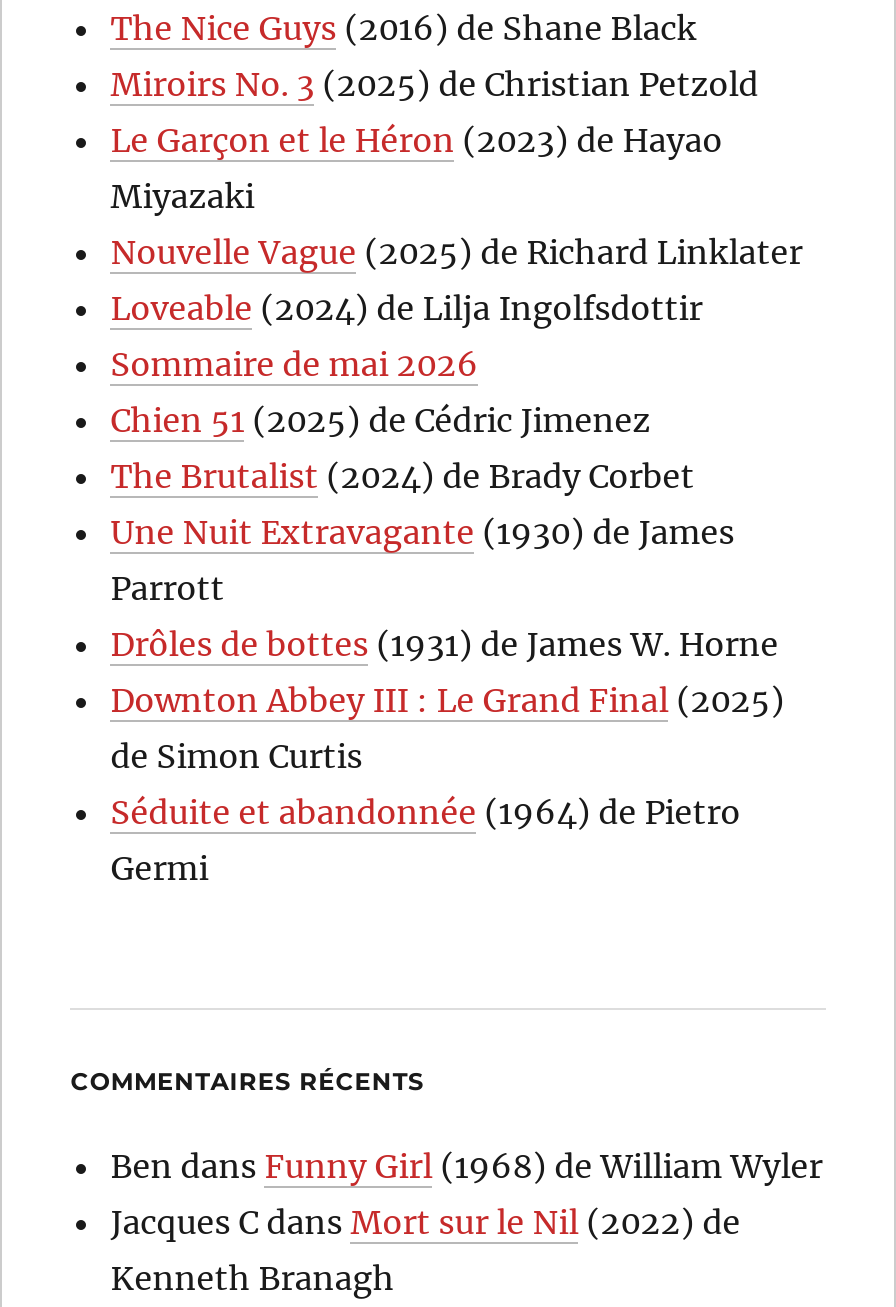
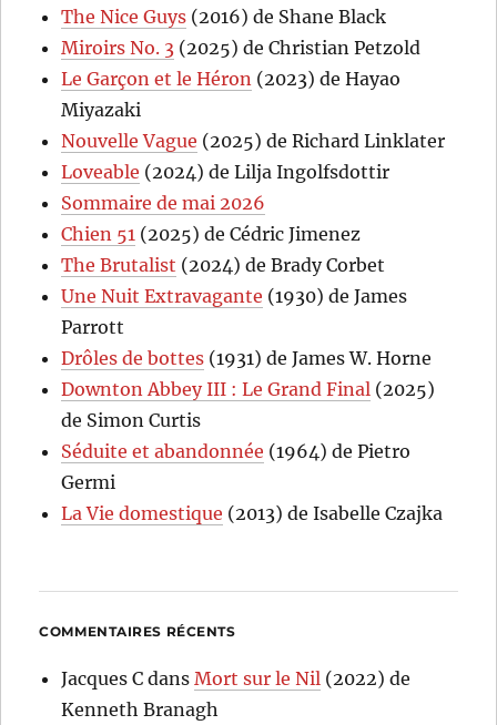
none -> [61,502,443,524] La Vie domestique (2013) de Isabelle Czajka
moved [71,1066,425,1096] -> [39,623,236,639]: COMMENTAIRES RÉCENTS
[111,1146,823,1186] Ben dans Funny Girl (1968) de William Wyler -> none

